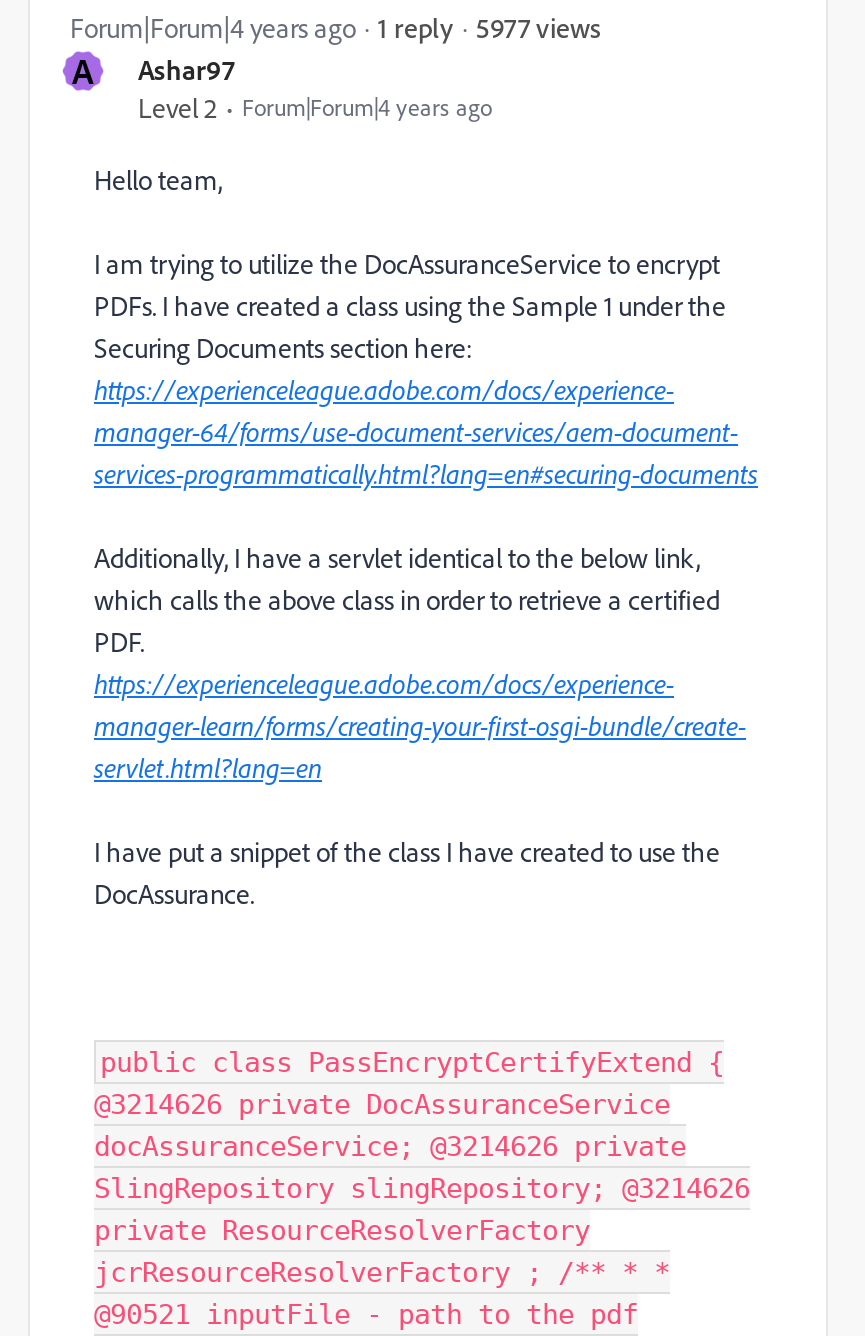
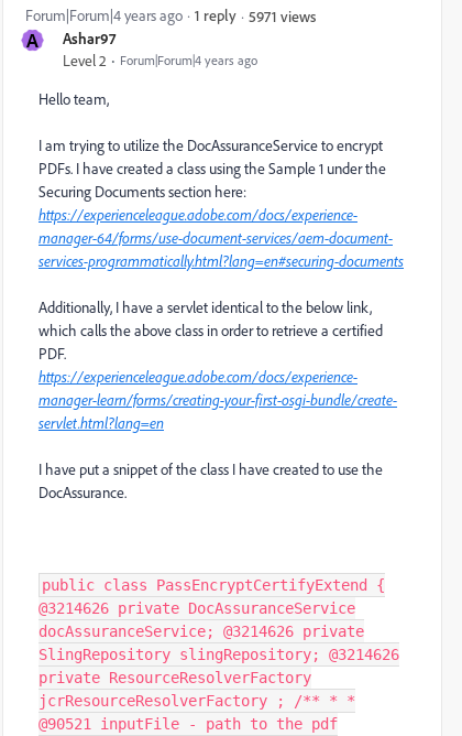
[476,9,600,43] 5977 views -> [249,6,316,25] 5971 views

